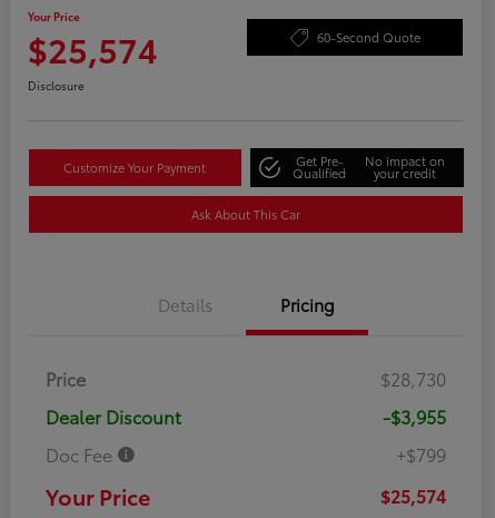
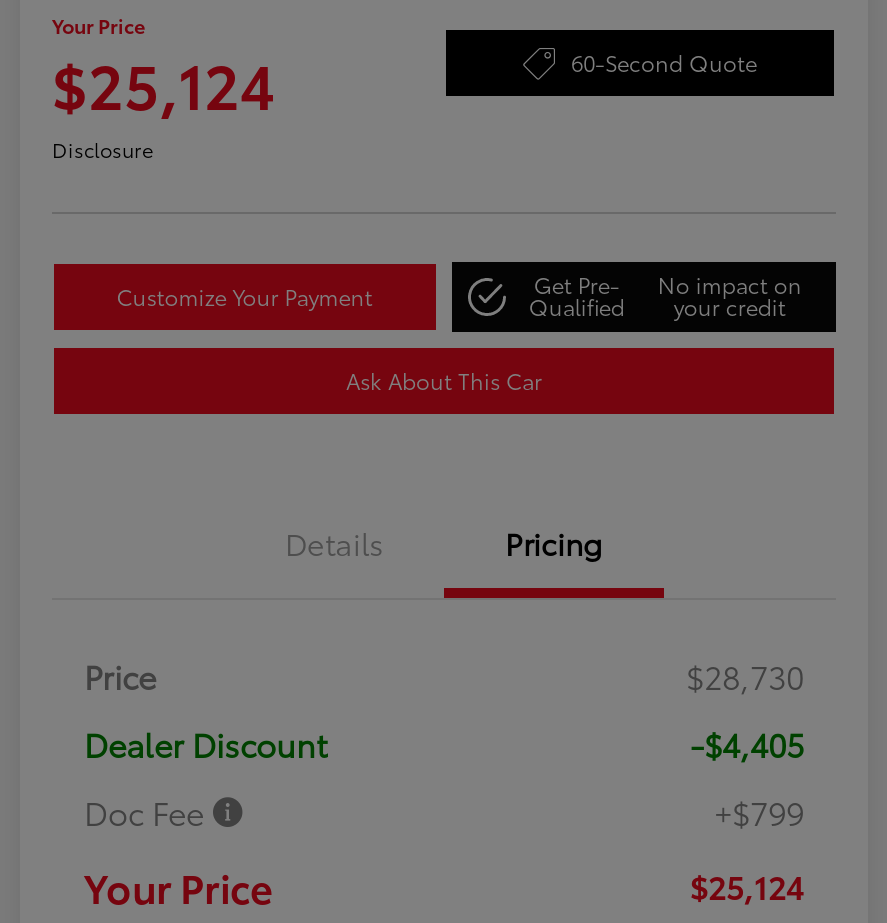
[28,24,158,72] $25,574 -> [52,40,276,126] $25,124
[383,403,446,429] -$3,955 -> [690,720,804,766] -$4,405
[380,482,446,508] $25,574 -> [690,862,804,908] $25,124

